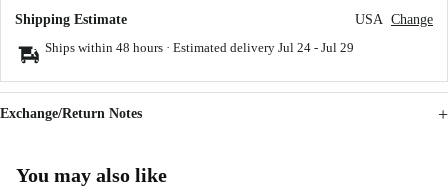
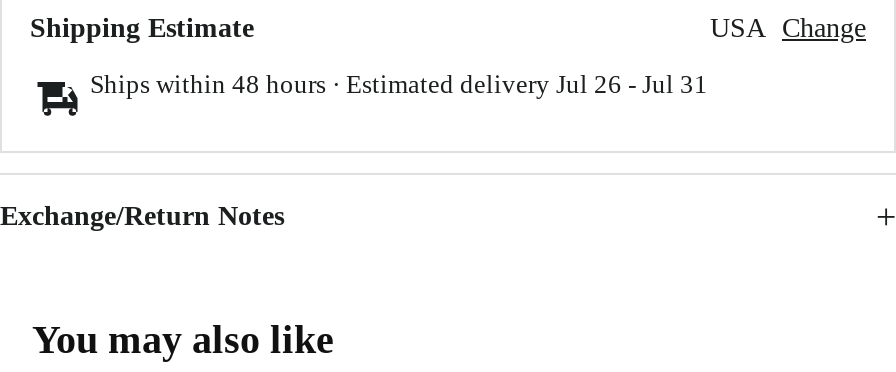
[45,39,354,54] Ships within 48 hours · Estimated delivery Jul 24 - Jul 29 -> [90,68,708,98] Ships within 48 hours · Estimated delivery Jul 26 - Jul 31

